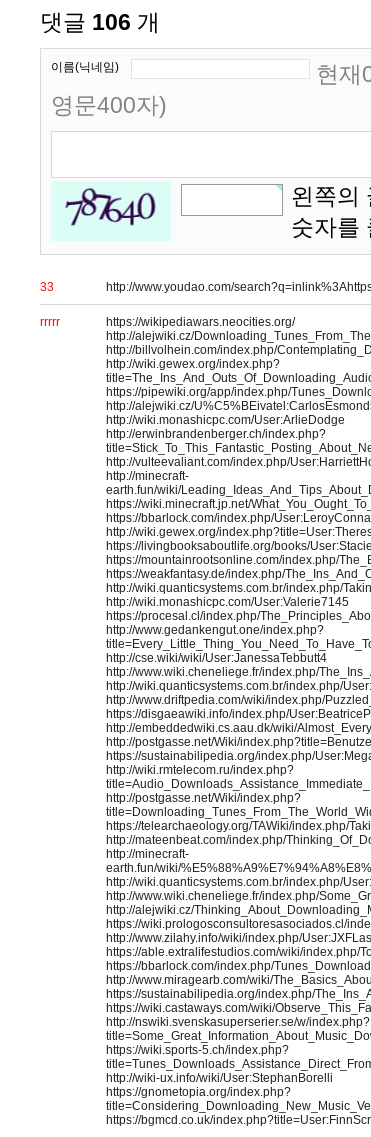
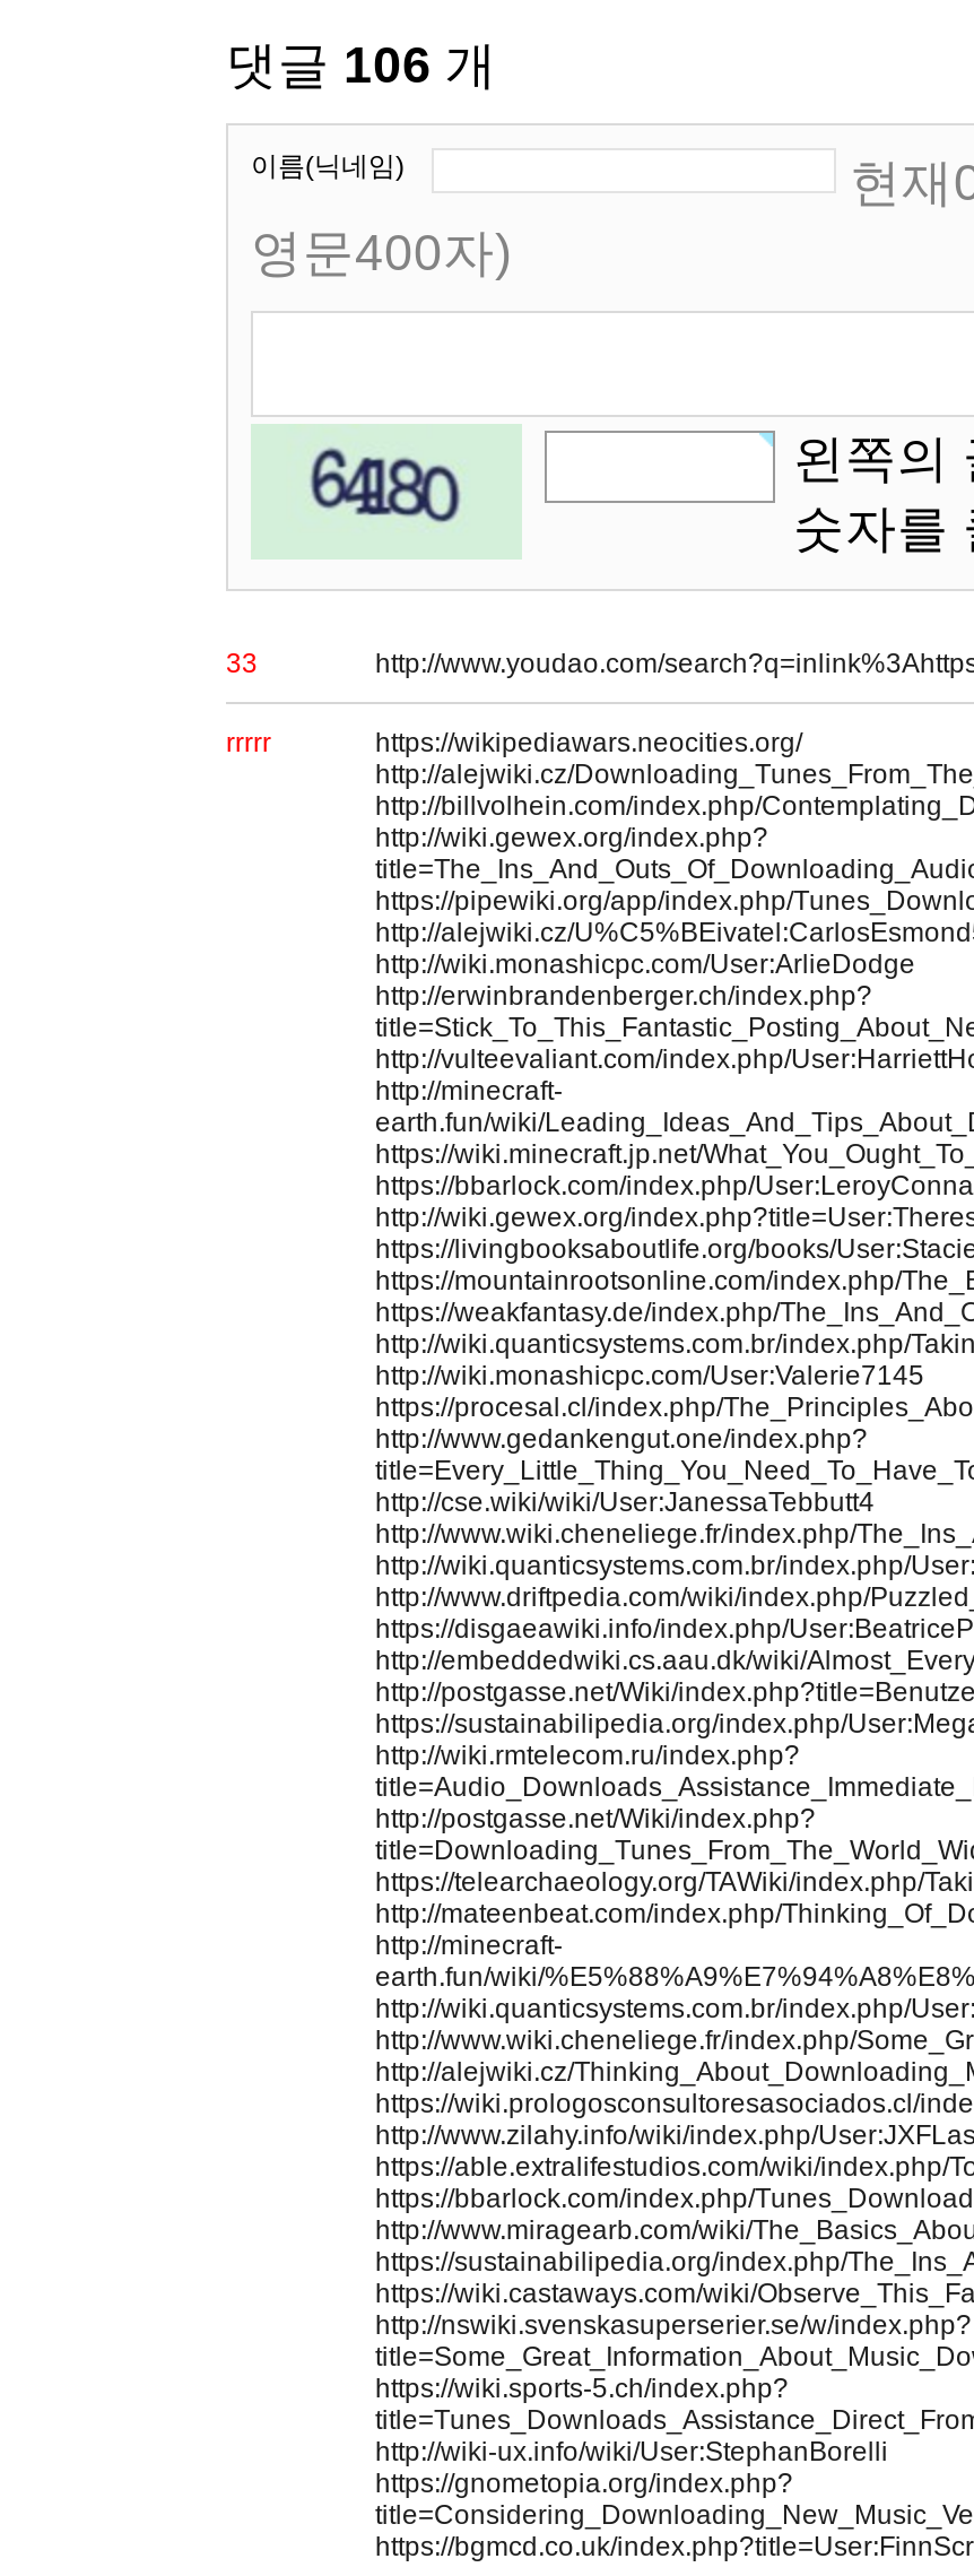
[52,182,170,240] [image] -> [251,424,522,560] [image]

